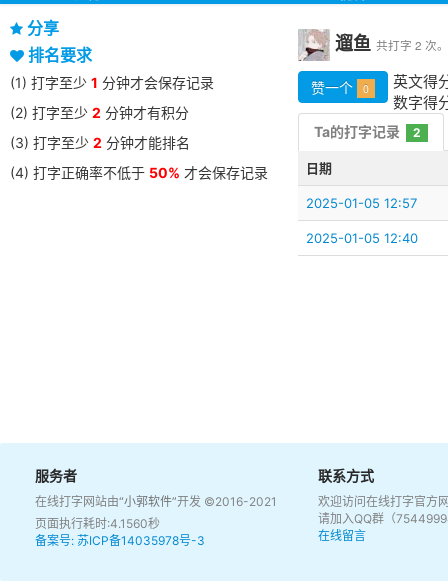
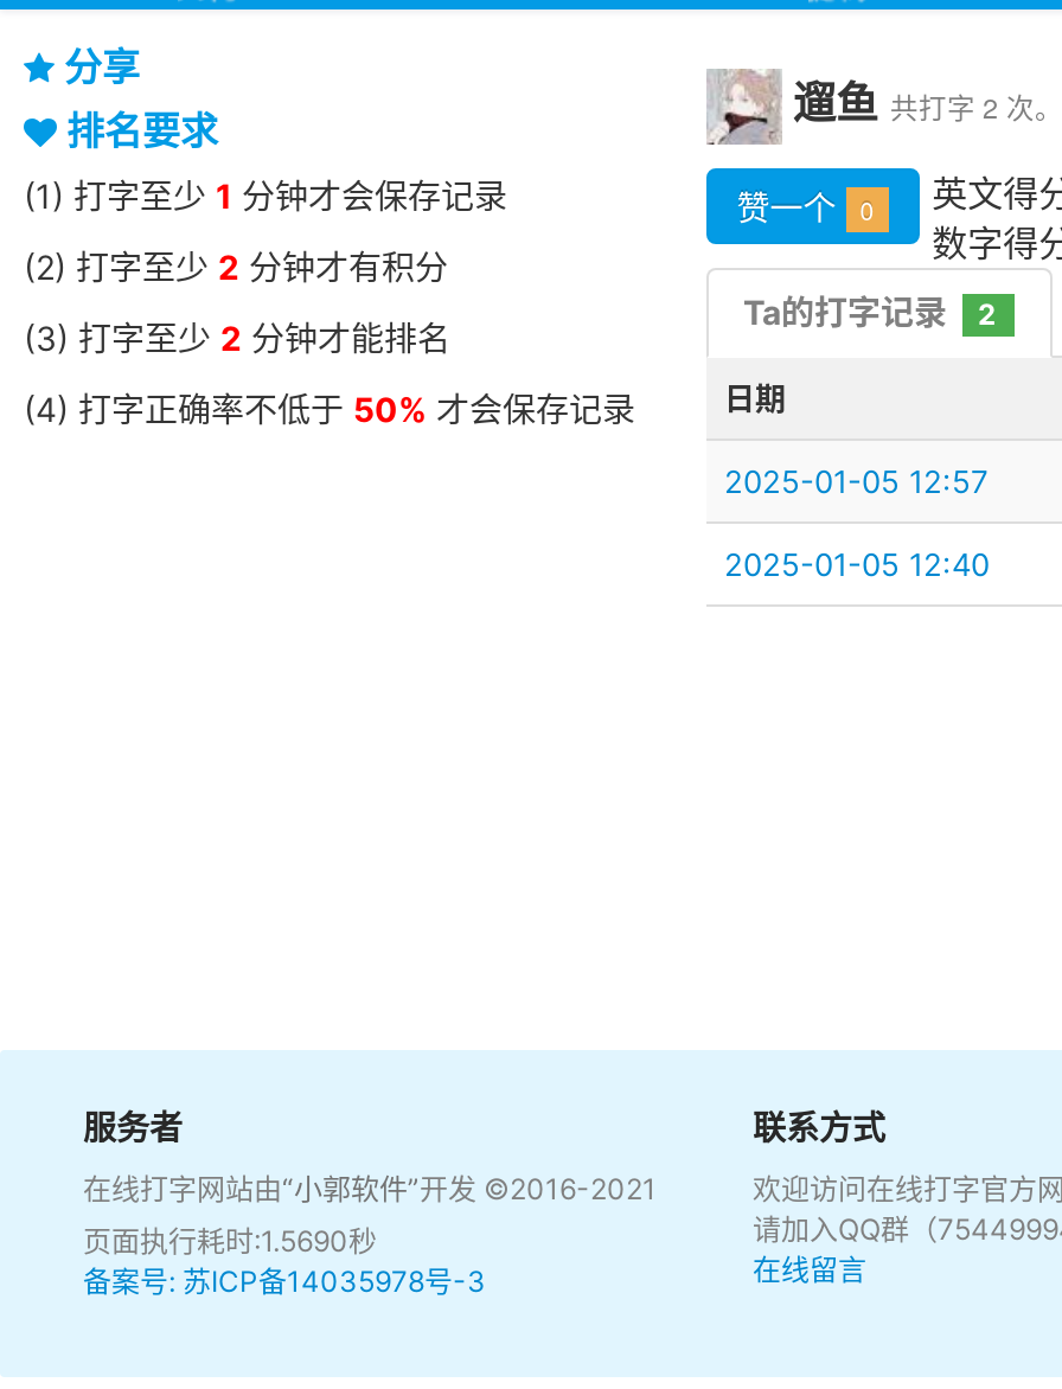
[35,516,160,531] 页面执行耗时:4.1560秒 -> [83,1223,377,1259] 页面执行耗时:1.5690秒

